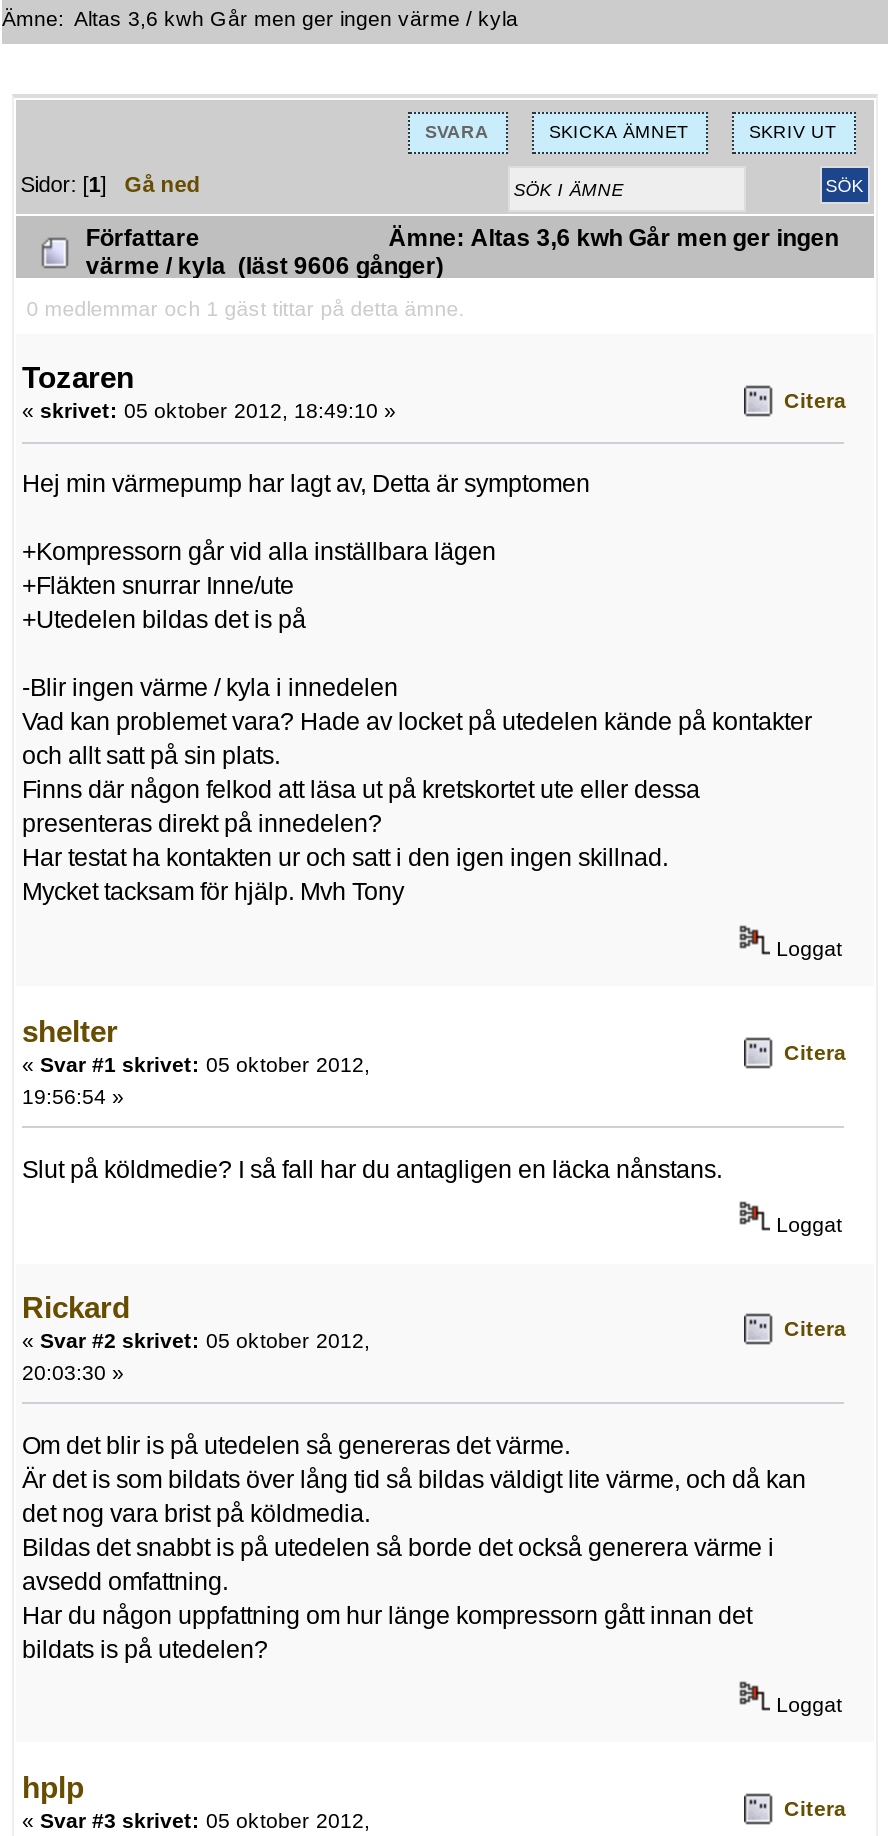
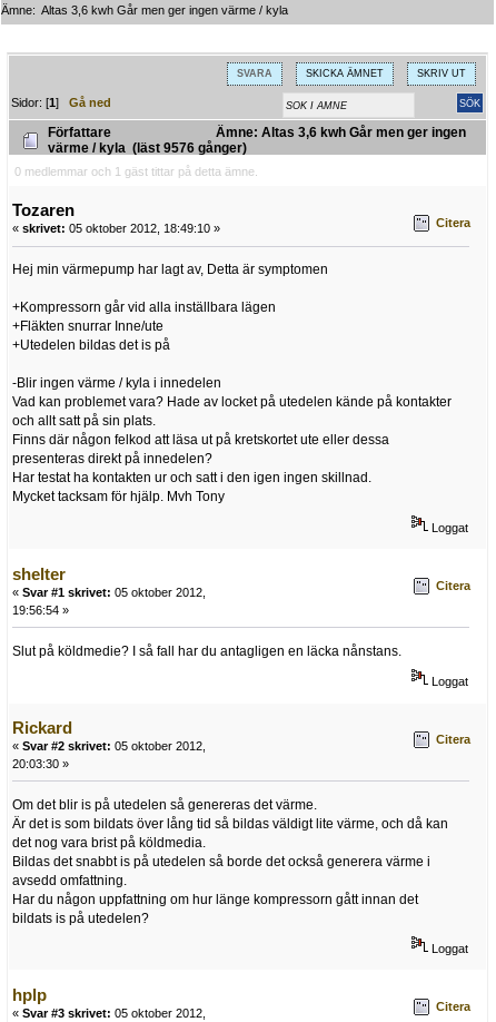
[86,252,444,280] värme / kyla (läst 9606 gånger) -> [48,140,247,156] värme / kyla (läst 9576 gånger)

